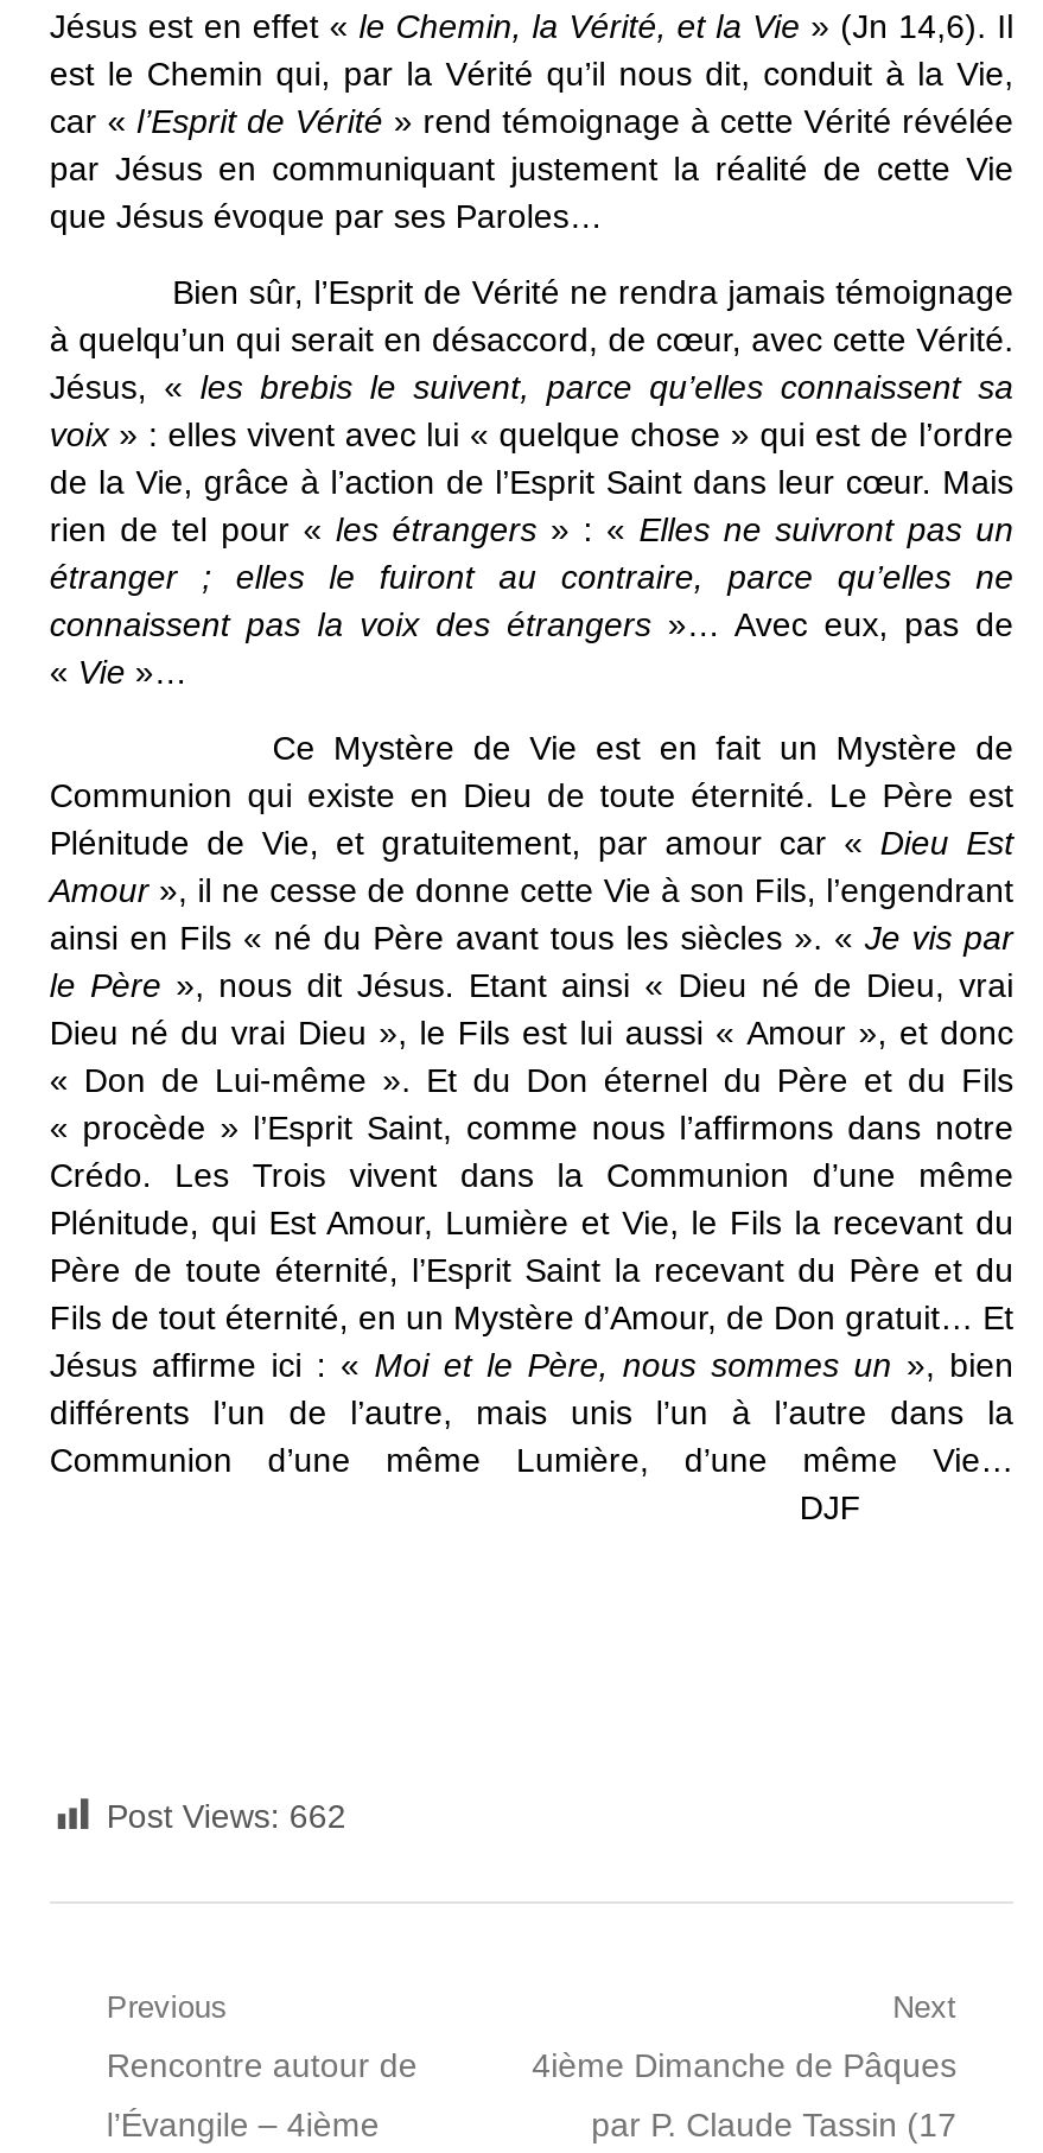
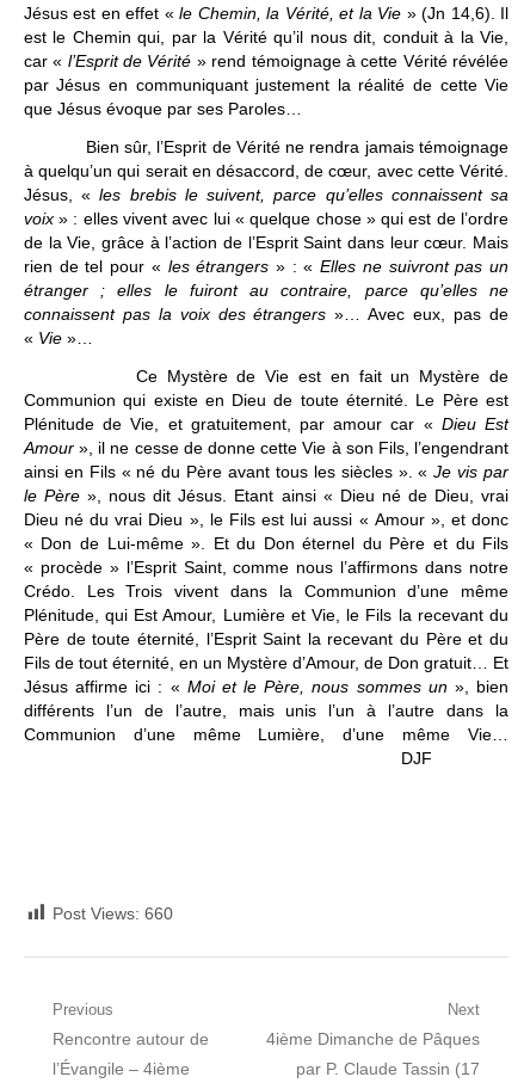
[107,1796,346,1834] Post Views: 662 -> [52,904,173,923] Post Views: 660

